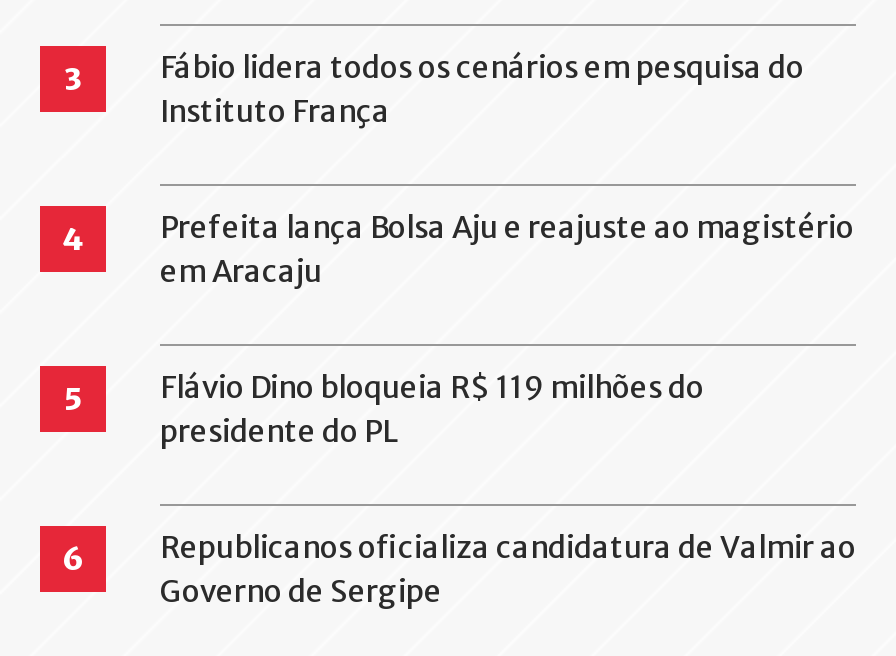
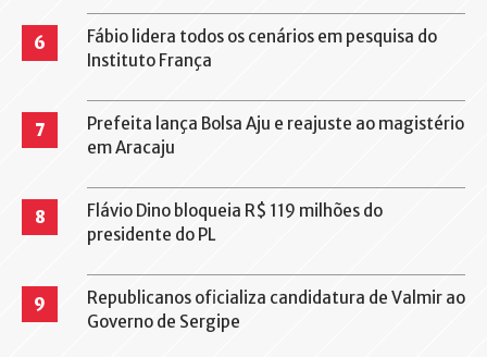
[64,59,82,97] 3 -> [34,32,46,53] 6
[62,219,84,257] 4 -> [34,119,45,140] 7
[63,379,83,417] 5 -> [34,206,45,227] 8
[62,527,856,577] 6 Republicanos oficializa candidatura de Valmir ao -> [34,287,465,314] 9 Republicanos oficializa candidatura de Valmir ao

